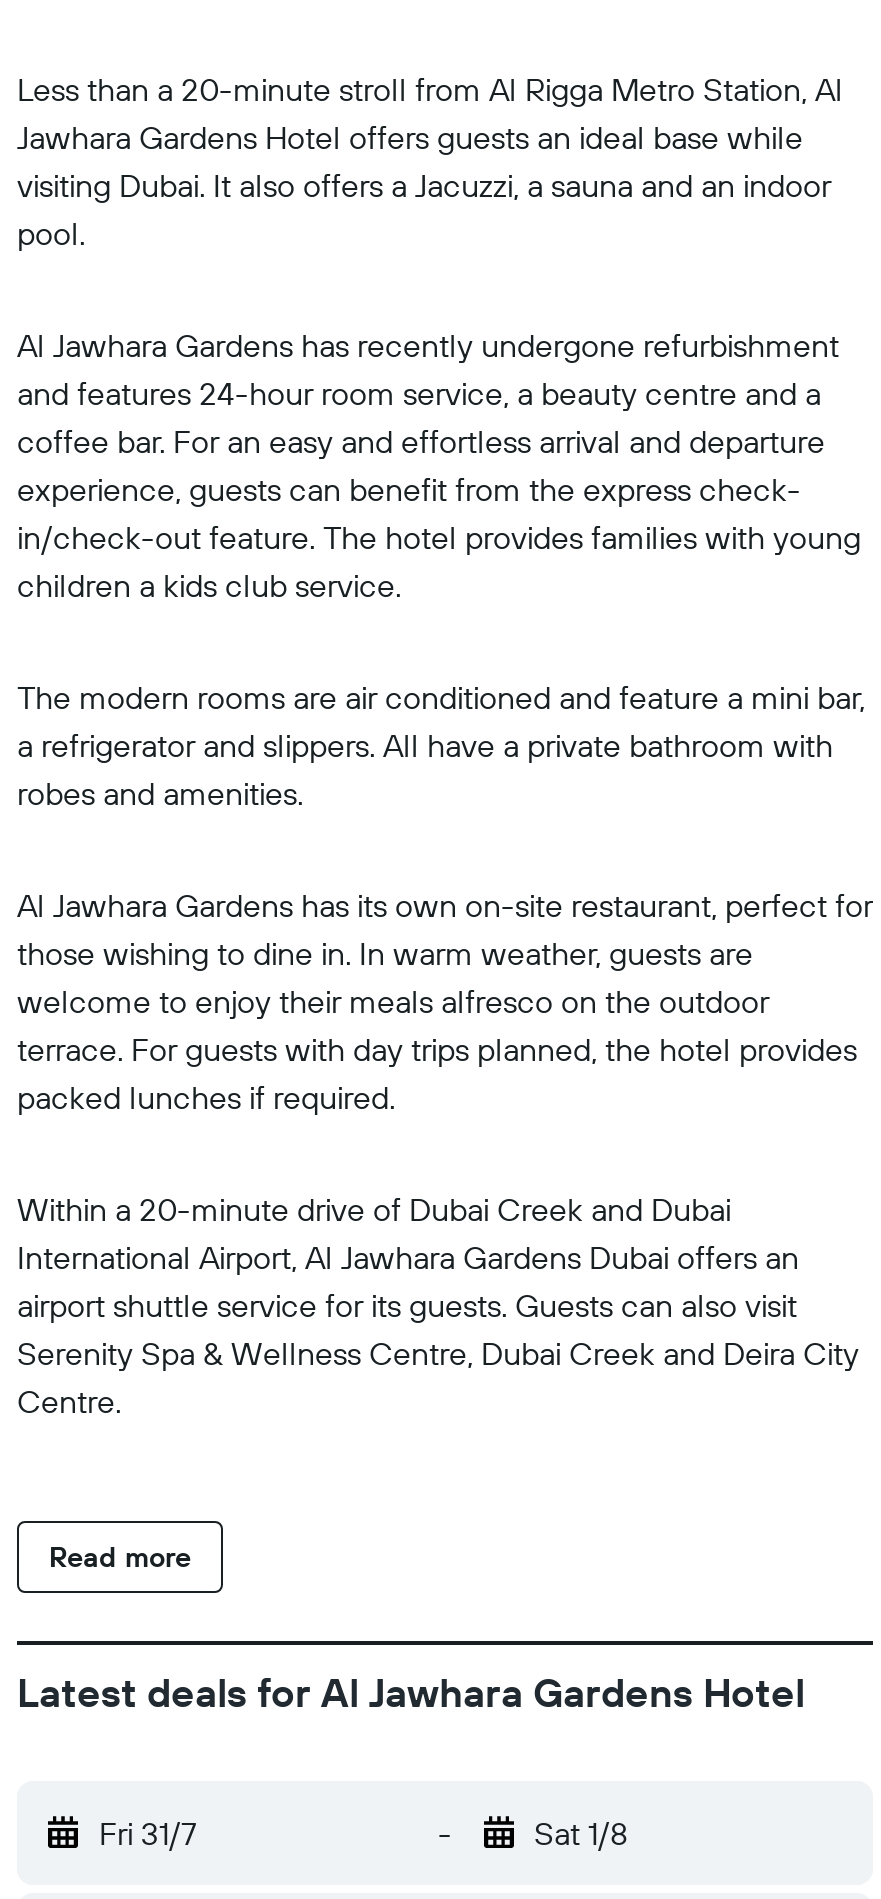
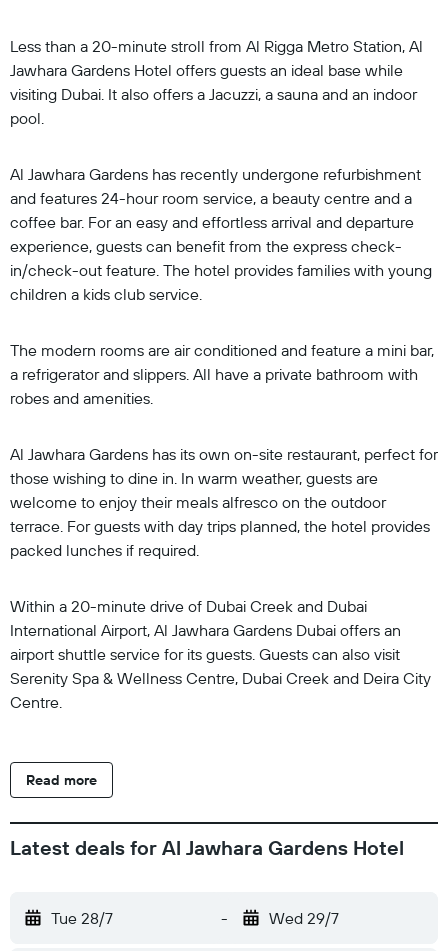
[99,1813,197,1853] Fri 31/7 -> [51,908,113,928] Tue 28/7
[534,1813,628,1853] Sat 1/8 -> [268,908,338,928] Wed 29/7

